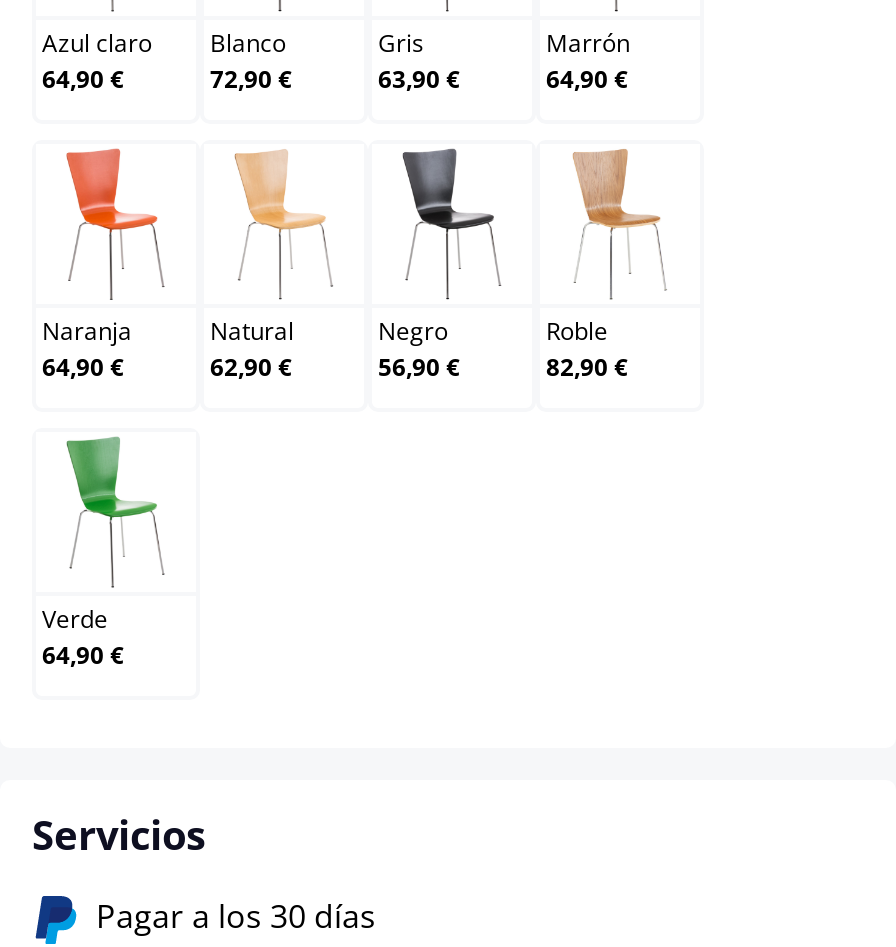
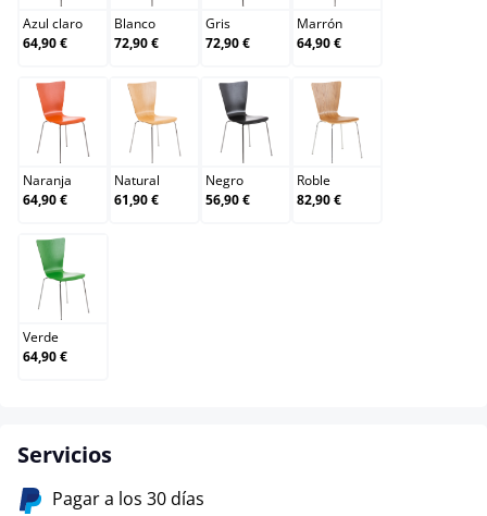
[378,61,460,95] 63,90 € -> [205,33,250,52] 72,90 €
[210,349,292,383] 62,90 € -> [114,190,159,209] 61,90 €

